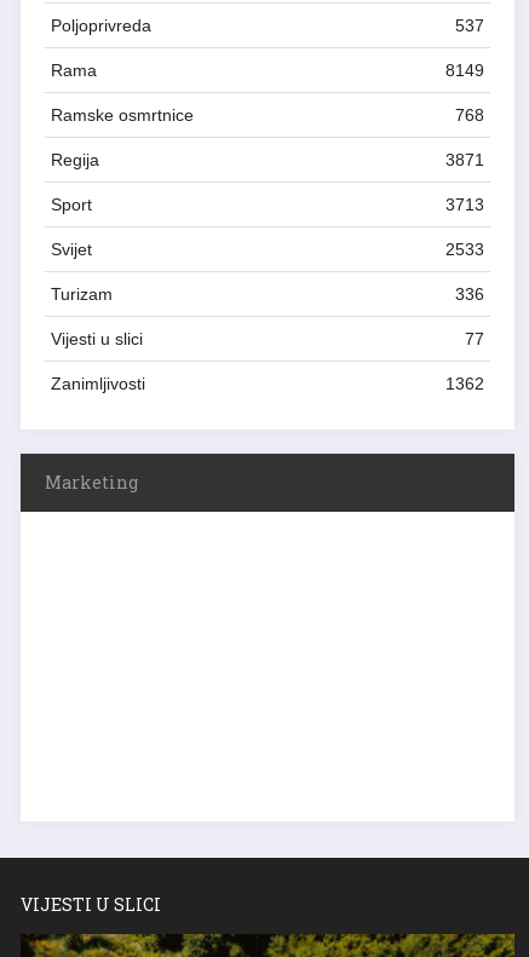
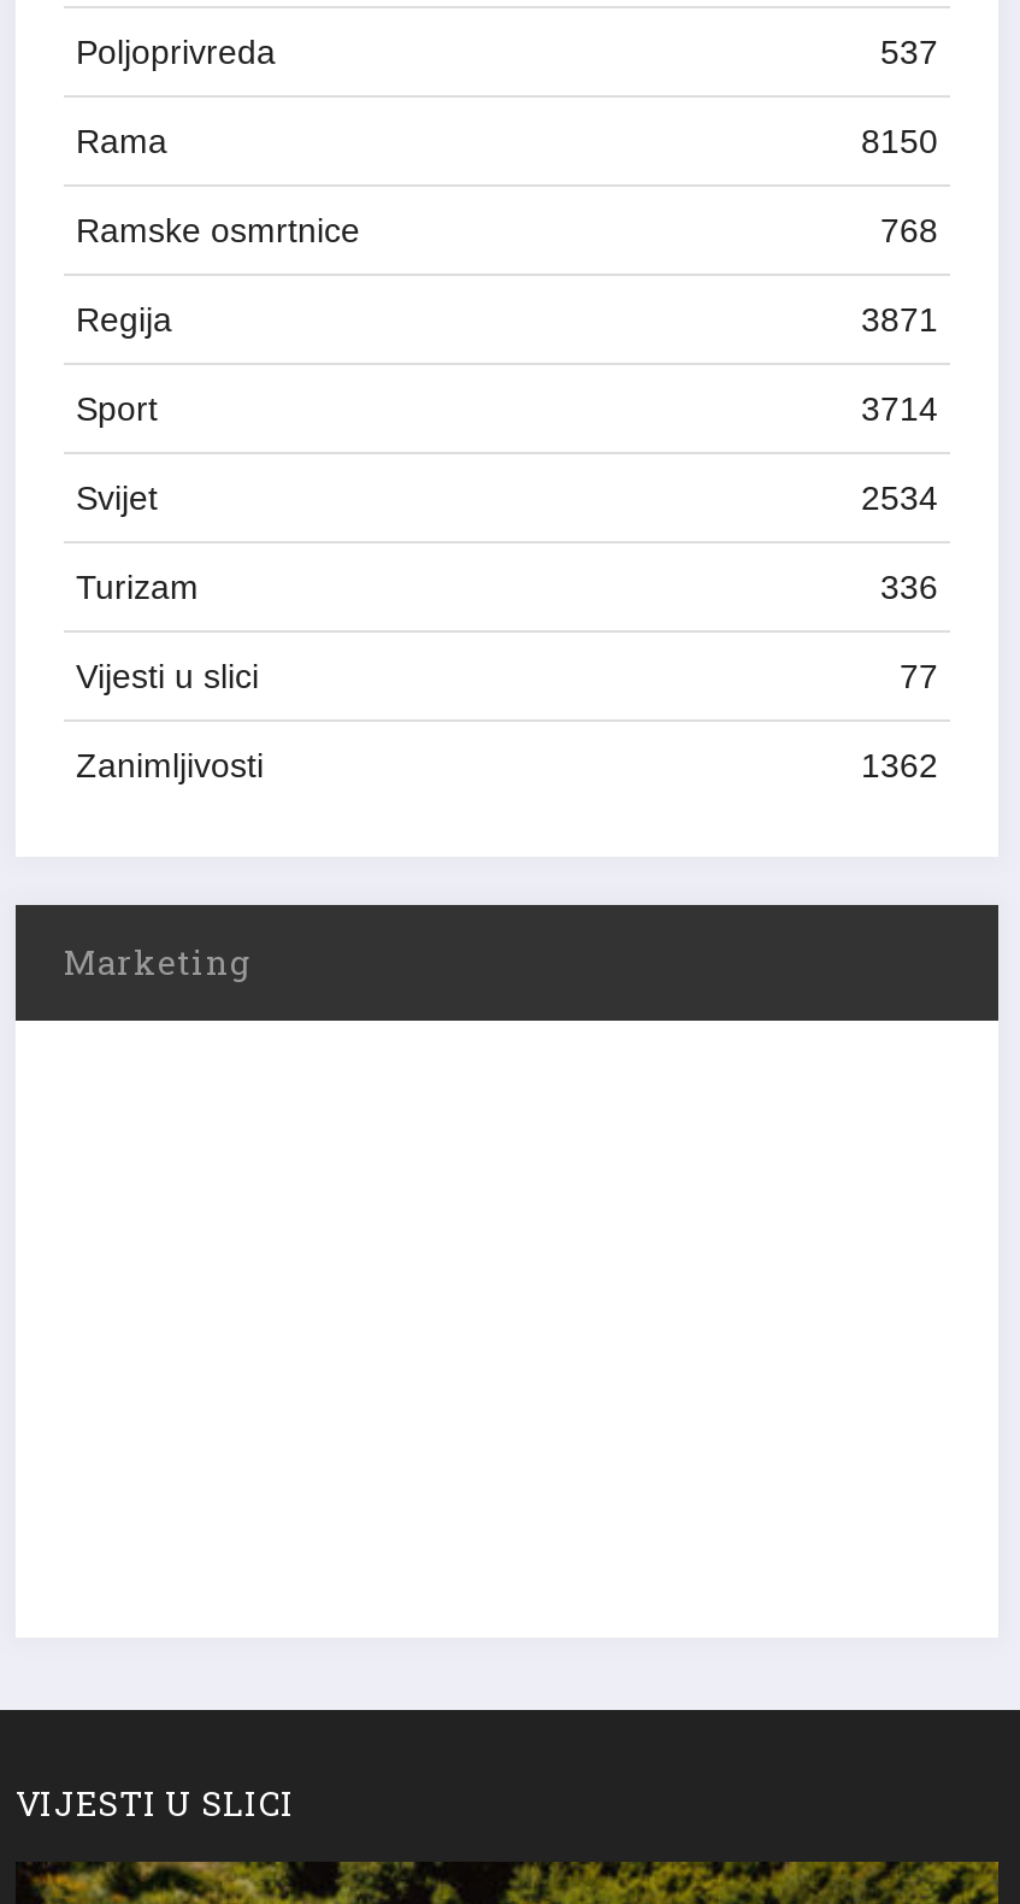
[445,63,484,83] 8149 -> [861,124,938,162] 8150
[445,198,484,217] 3713 -> [861,391,938,430] 3714
[445,242,484,262] 2533 -> [861,480,938,519] 2534

